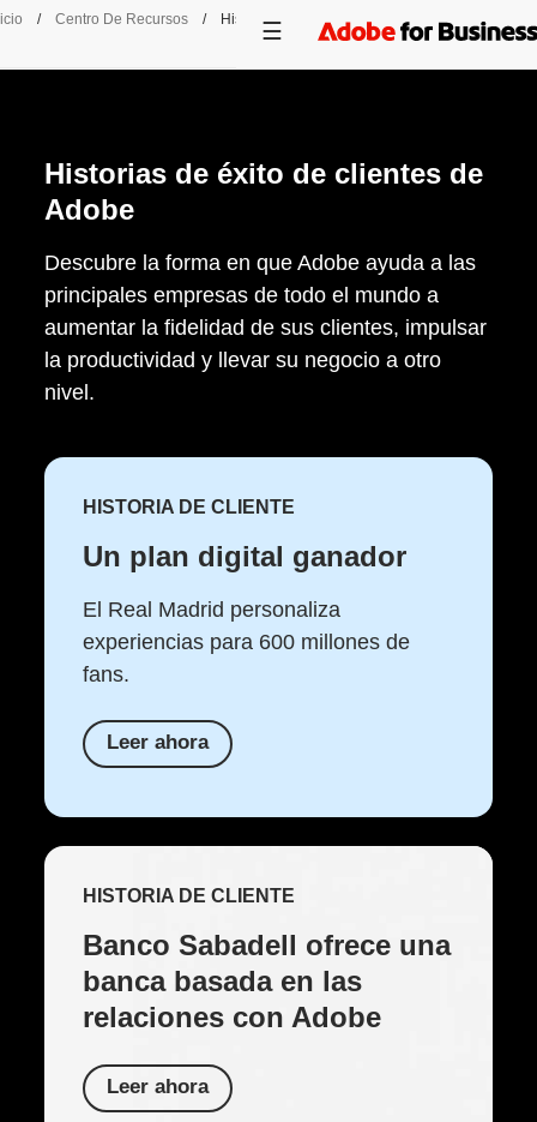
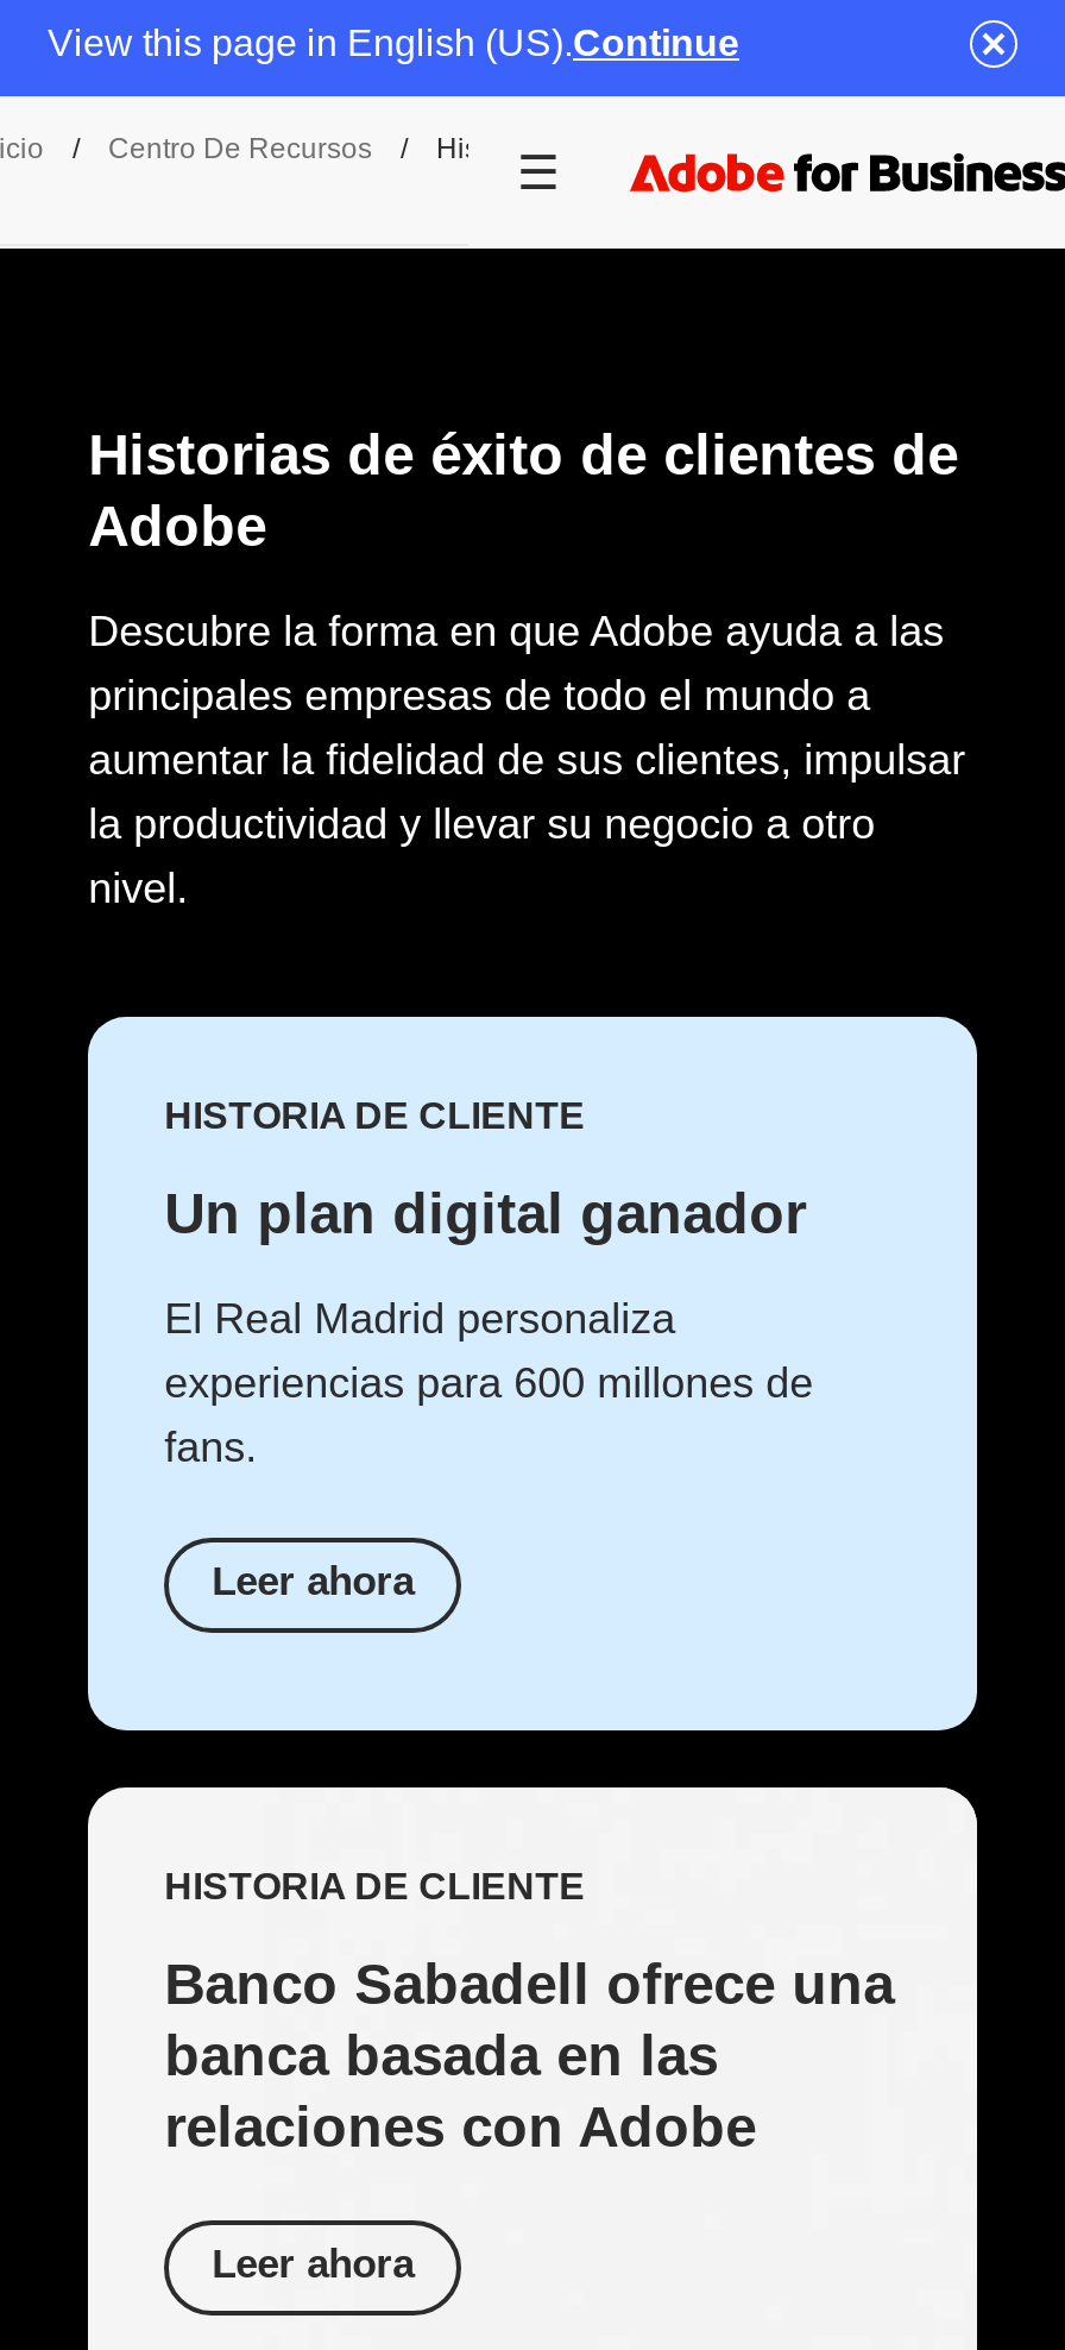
none -> [48,23,739,63] View this page in English (US).Continue

